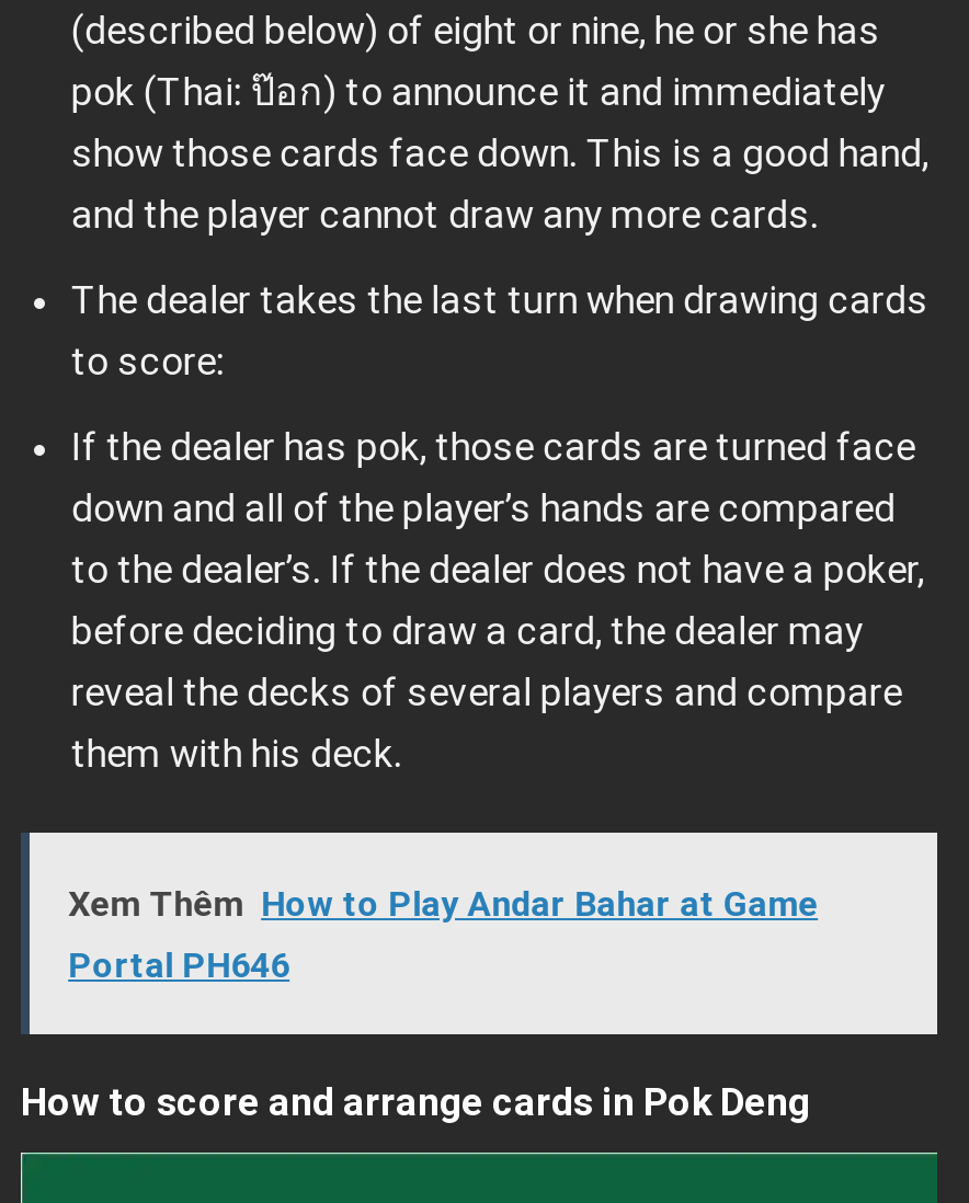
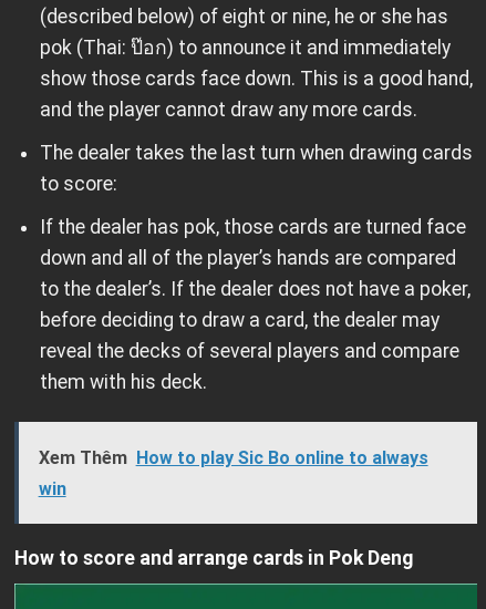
[68,883,818,925] Xem Thêm How to Play Andar Bahar at Game -> [38,447,428,468] Xem Thêm How to play Sic Bo online to always
[68,944,290,986] Portal PH646 -> [38,478,66,499] win

